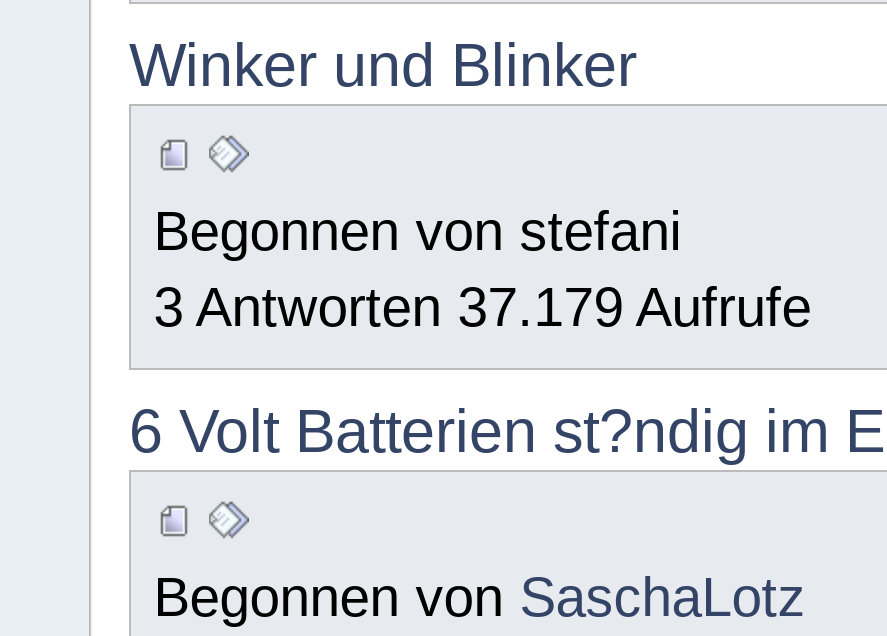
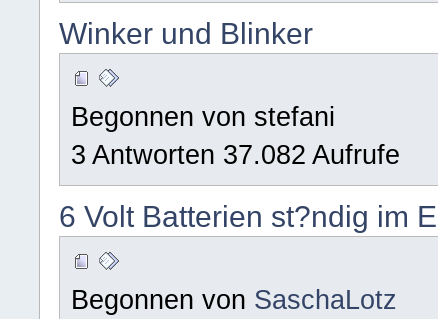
[153,275,811,337] 3 Antworten 37.179 Aufrufe -> [71,139,400,170] 3 Antworten 37.082 Aufrufe

